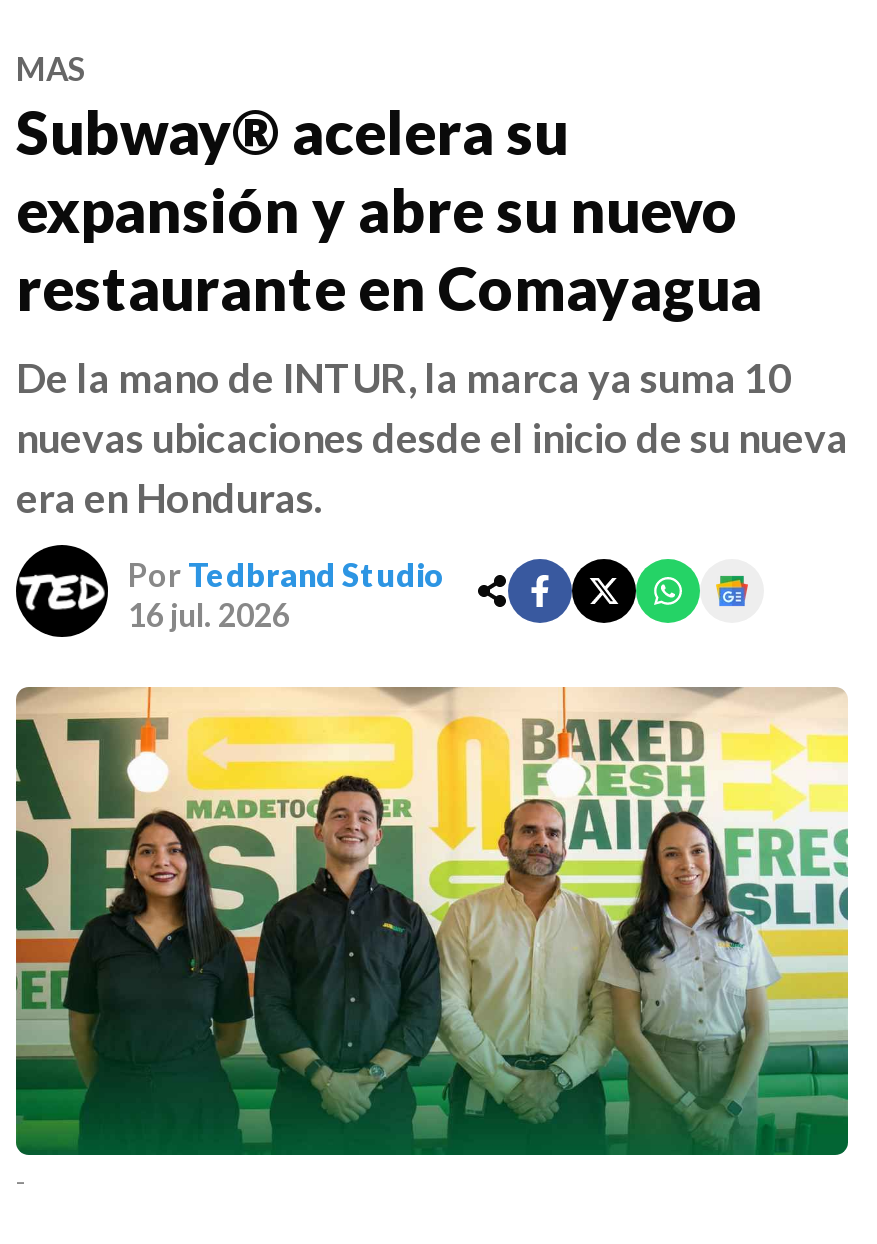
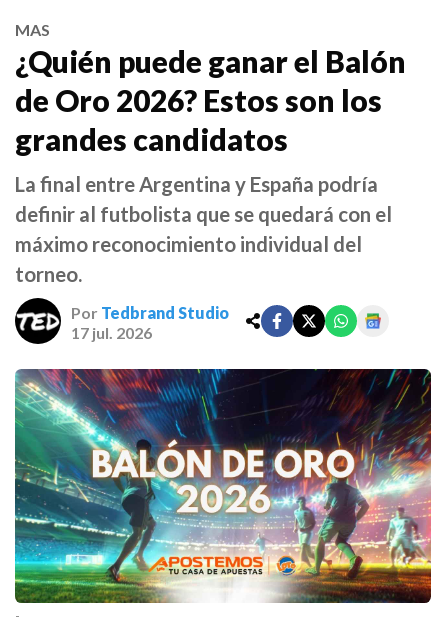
[16,95,848,521] Subway® acelera su | expansión y abre su nuevo | restaurante en Comayagua | De la mano de INTUR, la marca ya suma 10 | nuevas ubicaciones desde el inicio de su nueva | era en Honduras. -> [15,43,406,286] ¿Quién puede ganar el Balón | de Oro 2026? Estos son los | grandes candidatos | La final entre Argentina y España podría | definir al futbolista que se quedará con el | máximo reconocimiento individual del | torneo.
[128,595,290,633] 16 jul. 2026 -> [71,323,152,342] 17 jul. 2026
[14,685,850,1157] [image] -> [14,368,432,604] [image]

